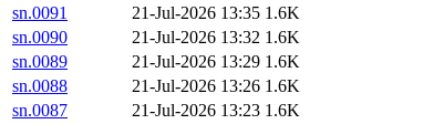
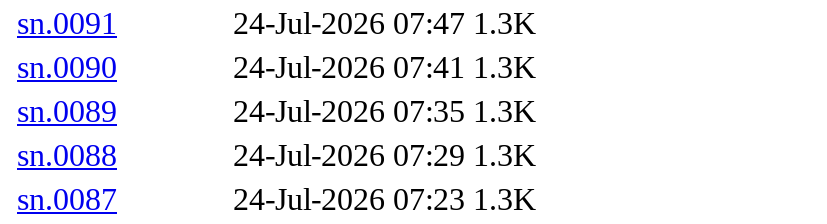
[132,4,300,23] 21-Jul-2026 13:35 1.6K -> [233,7,537,41] 24-Jul-2026 07:47 1.3K
[132,28,300,47] 21-Jul-2026 13:32 1.6K -> [233,51,537,85] 24-Jul-2026 07:41 1.3K
[132,52,300,71] 21-Jul-2026 13:29 1.6K -> [233,95,537,129] 24-Jul-2026 07:35 1.3K
[132,77,300,96] 21-Jul-2026 13:26 1.6K -> [233,139,537,173] 24-Jul-2026 07:29 1.3K
[132,101,300,120] 21-Jul-2026 13:23 1.6K -> [233,183,537,217] 24-Jul-2026 07:23 1.3K

